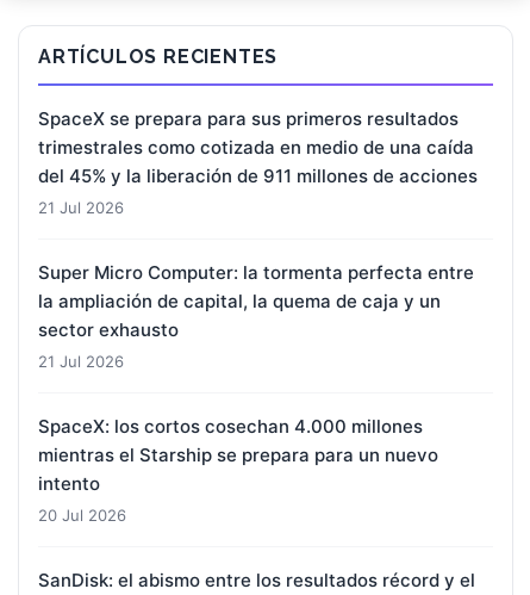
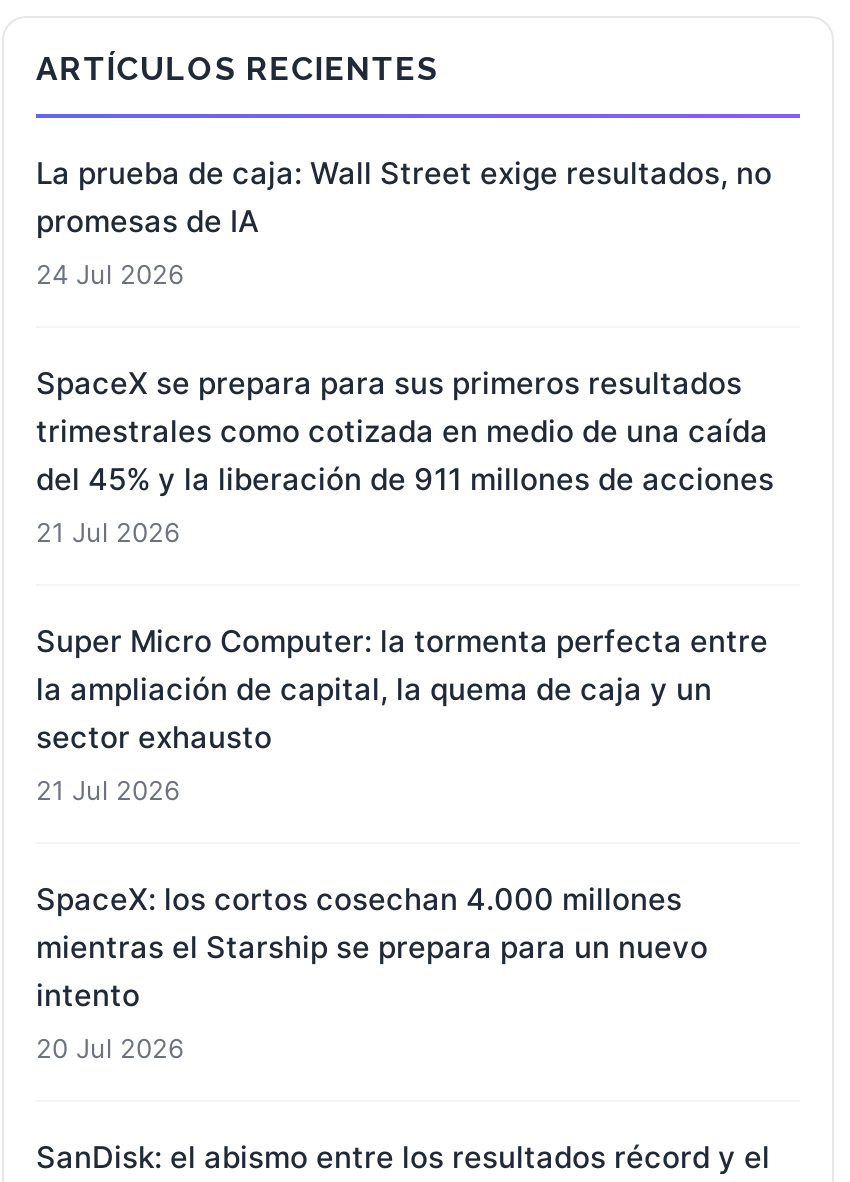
none -> [36,154,772,290] La prueba de caja: Wall Street exige resultados, no | promesas de IA | 24 Jul 2026

